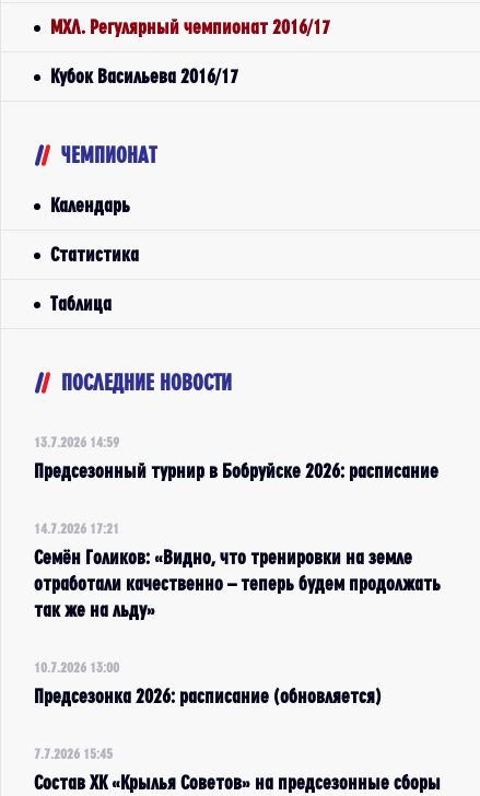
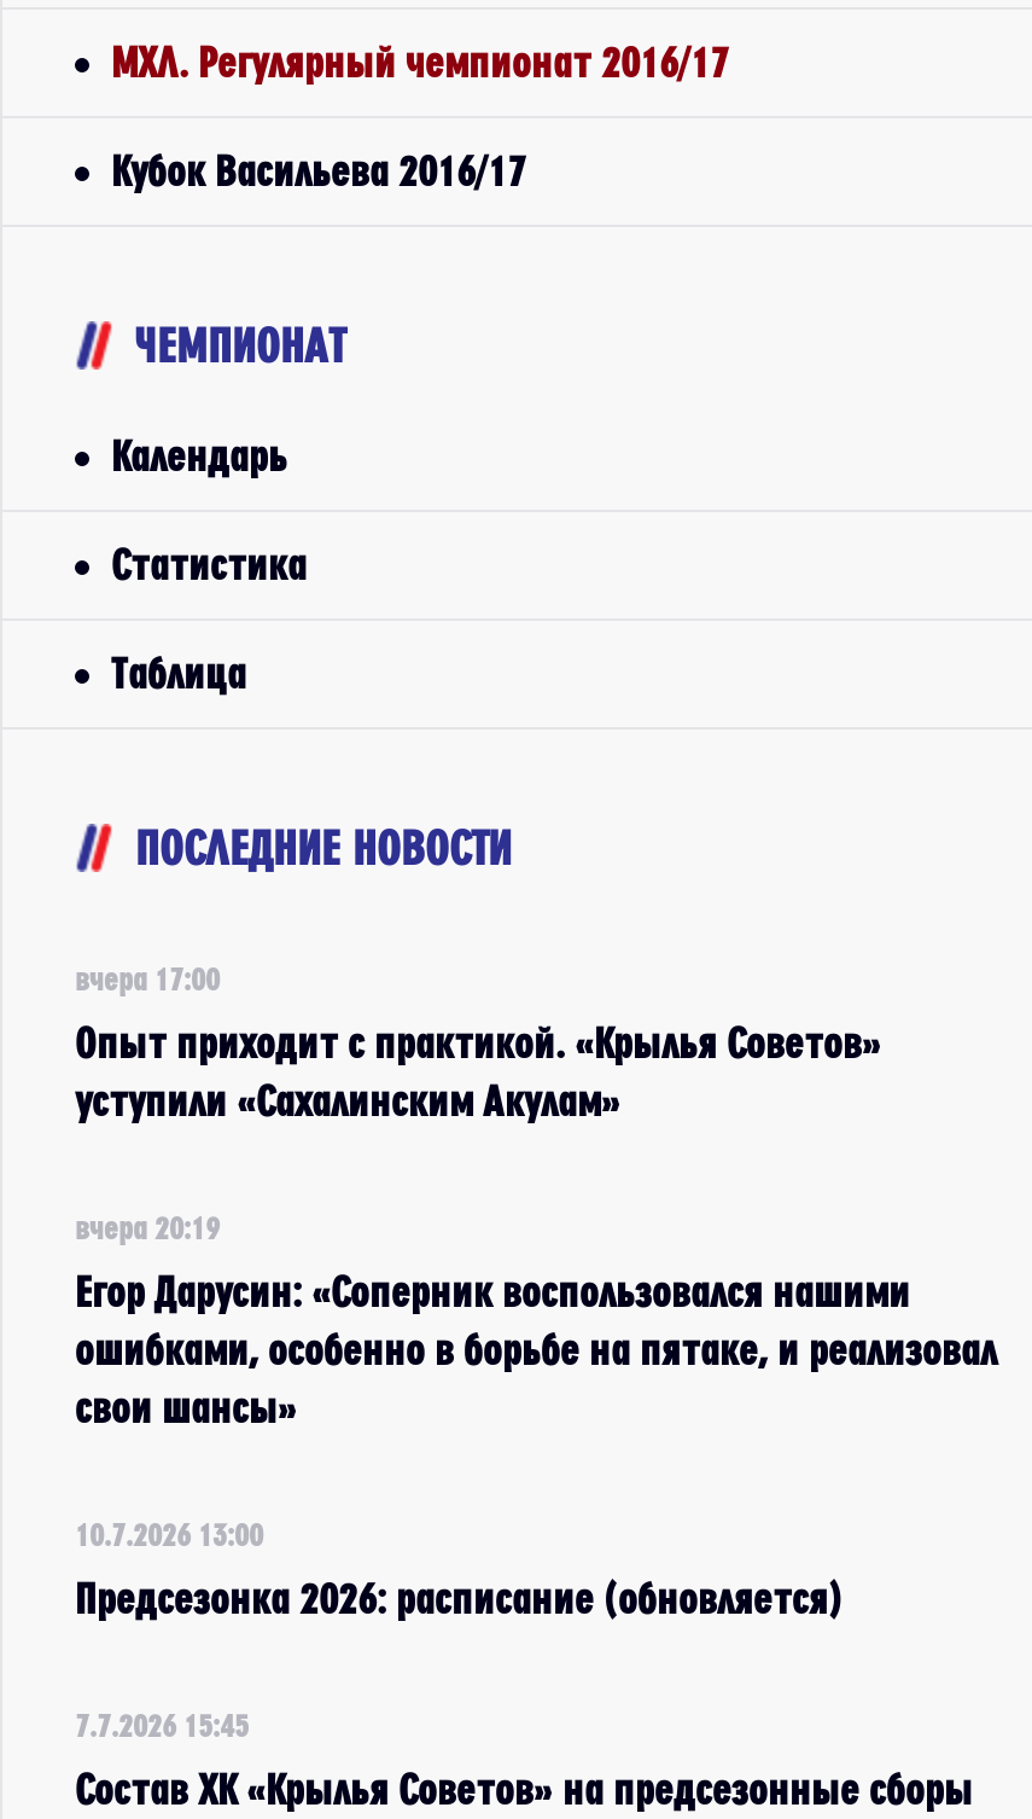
[34,434,119,449] 13.7.2026 14:59 -> [75,961,220,995] вчера 17:00
[34,460,438,481] Предсезонный турнир в Бобруйске 2026: расписание -> [75,1019,881,1123] Опыт приходит с практикой. «Крылья Советов» | уступили «Сахалинским Акулам»
[34,520,119,536] 14.7.2026 17:21 -> [75,1210,220,1244] вчера 20:19
[34,547,441,620] Семён Голиков: «Видно, что тренировки на земле | отработали качественно – теперь будем продолжать | так же на льду» -> [75,1268,997,1430] Егор Дарусин: «Соперник воспользовался нашими | ошибками, особенно в борьбе на пятаке, и реализовал | свои шансы»

